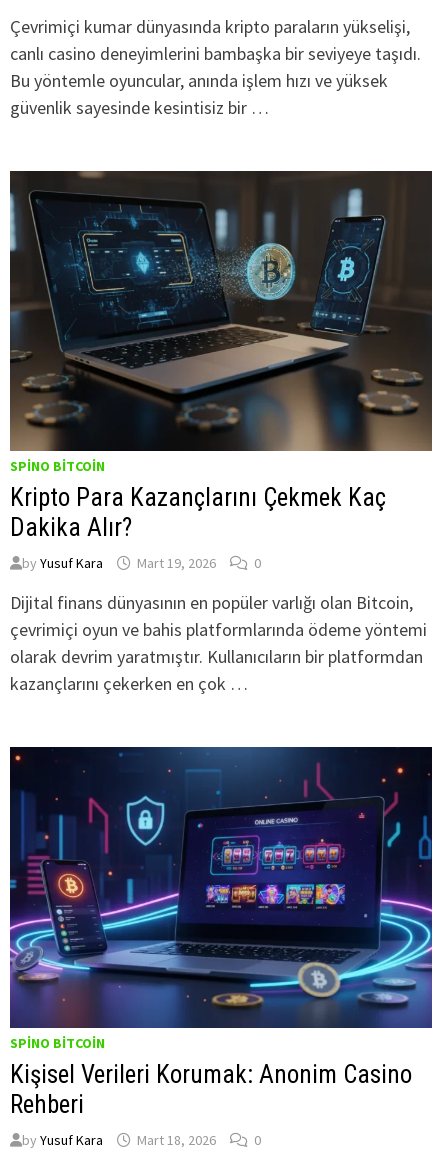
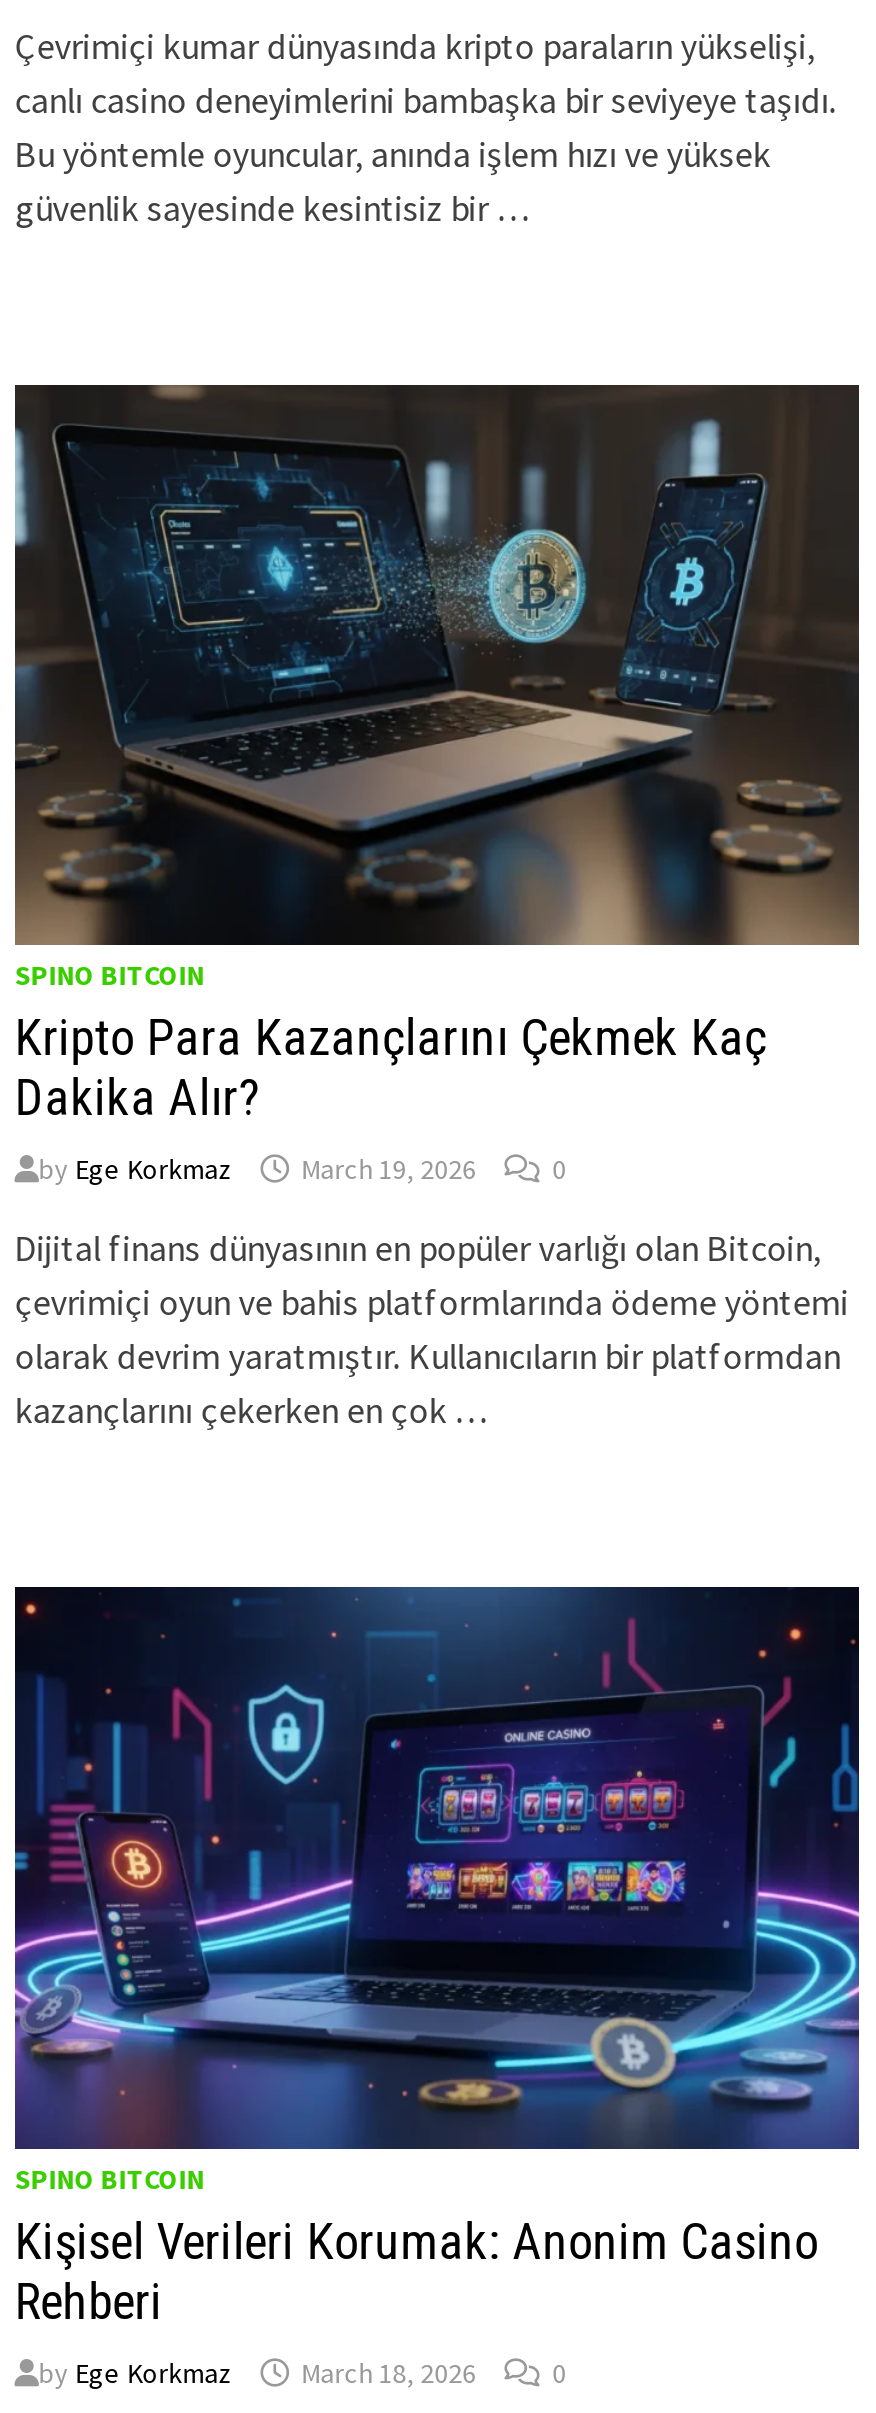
[22,554,216,572] by Yusuf Kara | Mart 19, 2026 -> [39,1152,477,1188] by Ege Korkmaz | March 19, 2026
[22,1131,216,1149] by Yusuf Kara | Mart 18, 2026 -> [39,2355,477,2391] by Ege Korkmaz | March 18, 2026

